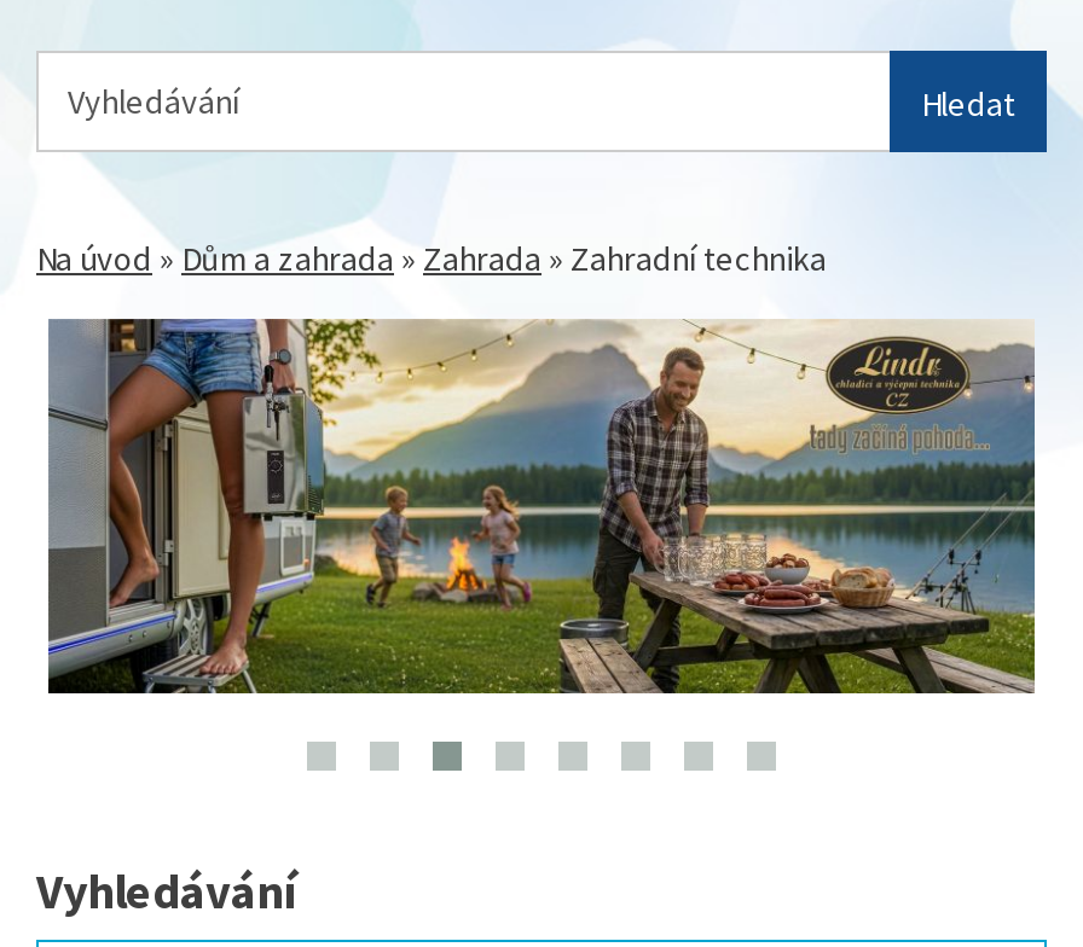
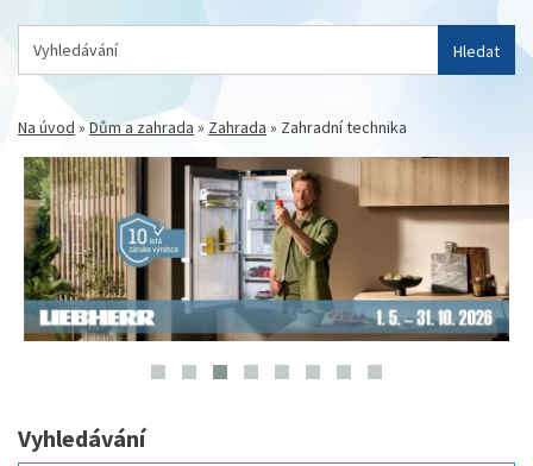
[46,316,1037,696] [image] -> [23,156,510,342] [image]

